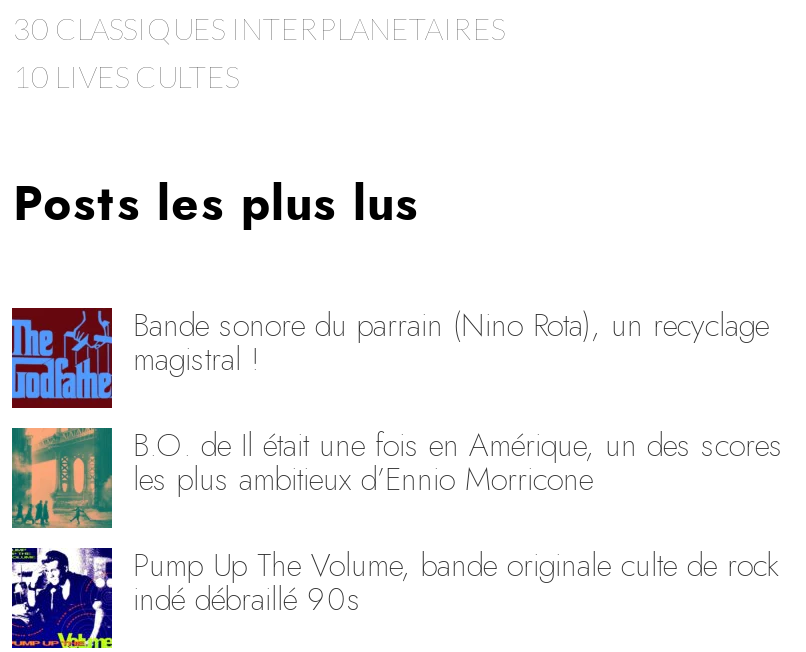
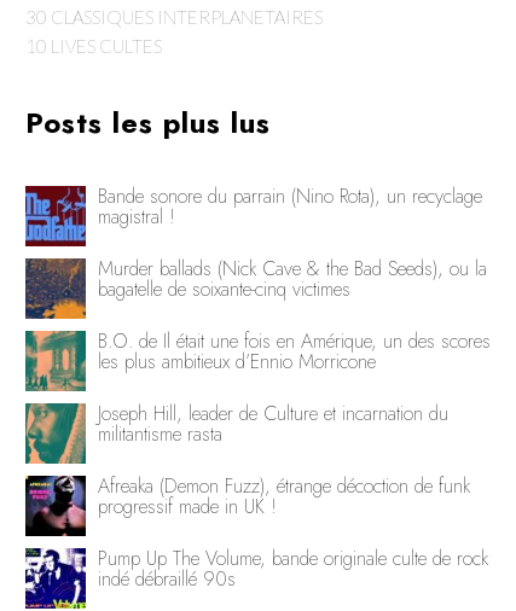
none -> [25,254,487,320] [image] | Murder ballads (Nick Cave & the Bad Seeds), ou la | bagatelle de soixante-cinq victimes
none -> [24,399,471,520] [image] | Joseph Hill, leader de Culture et incarnation du | militantisme rasta | Afreaka (Demon Fuzz), étrange décoction de funk | progressif made in UK !
none -> [24,475,87,537] [image]

